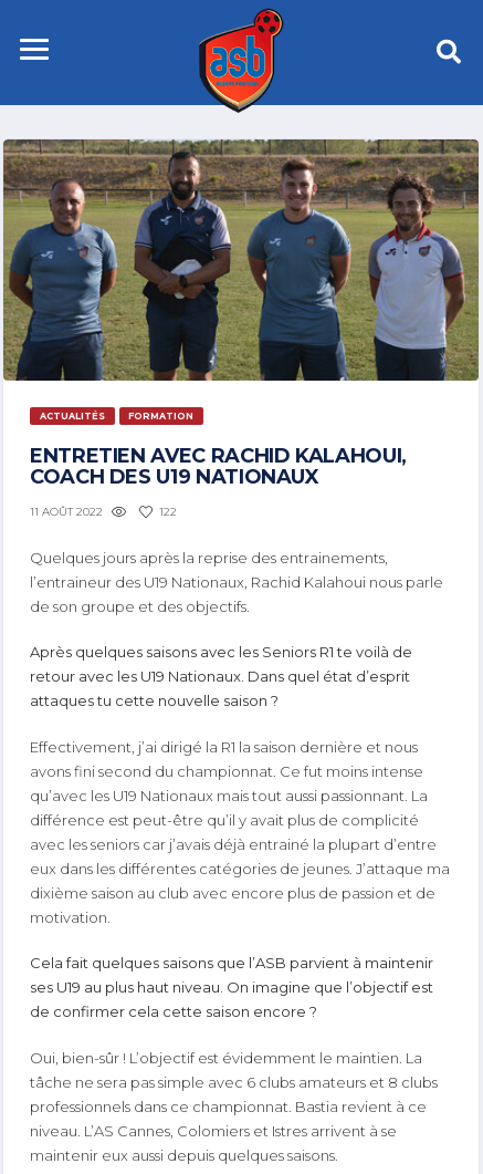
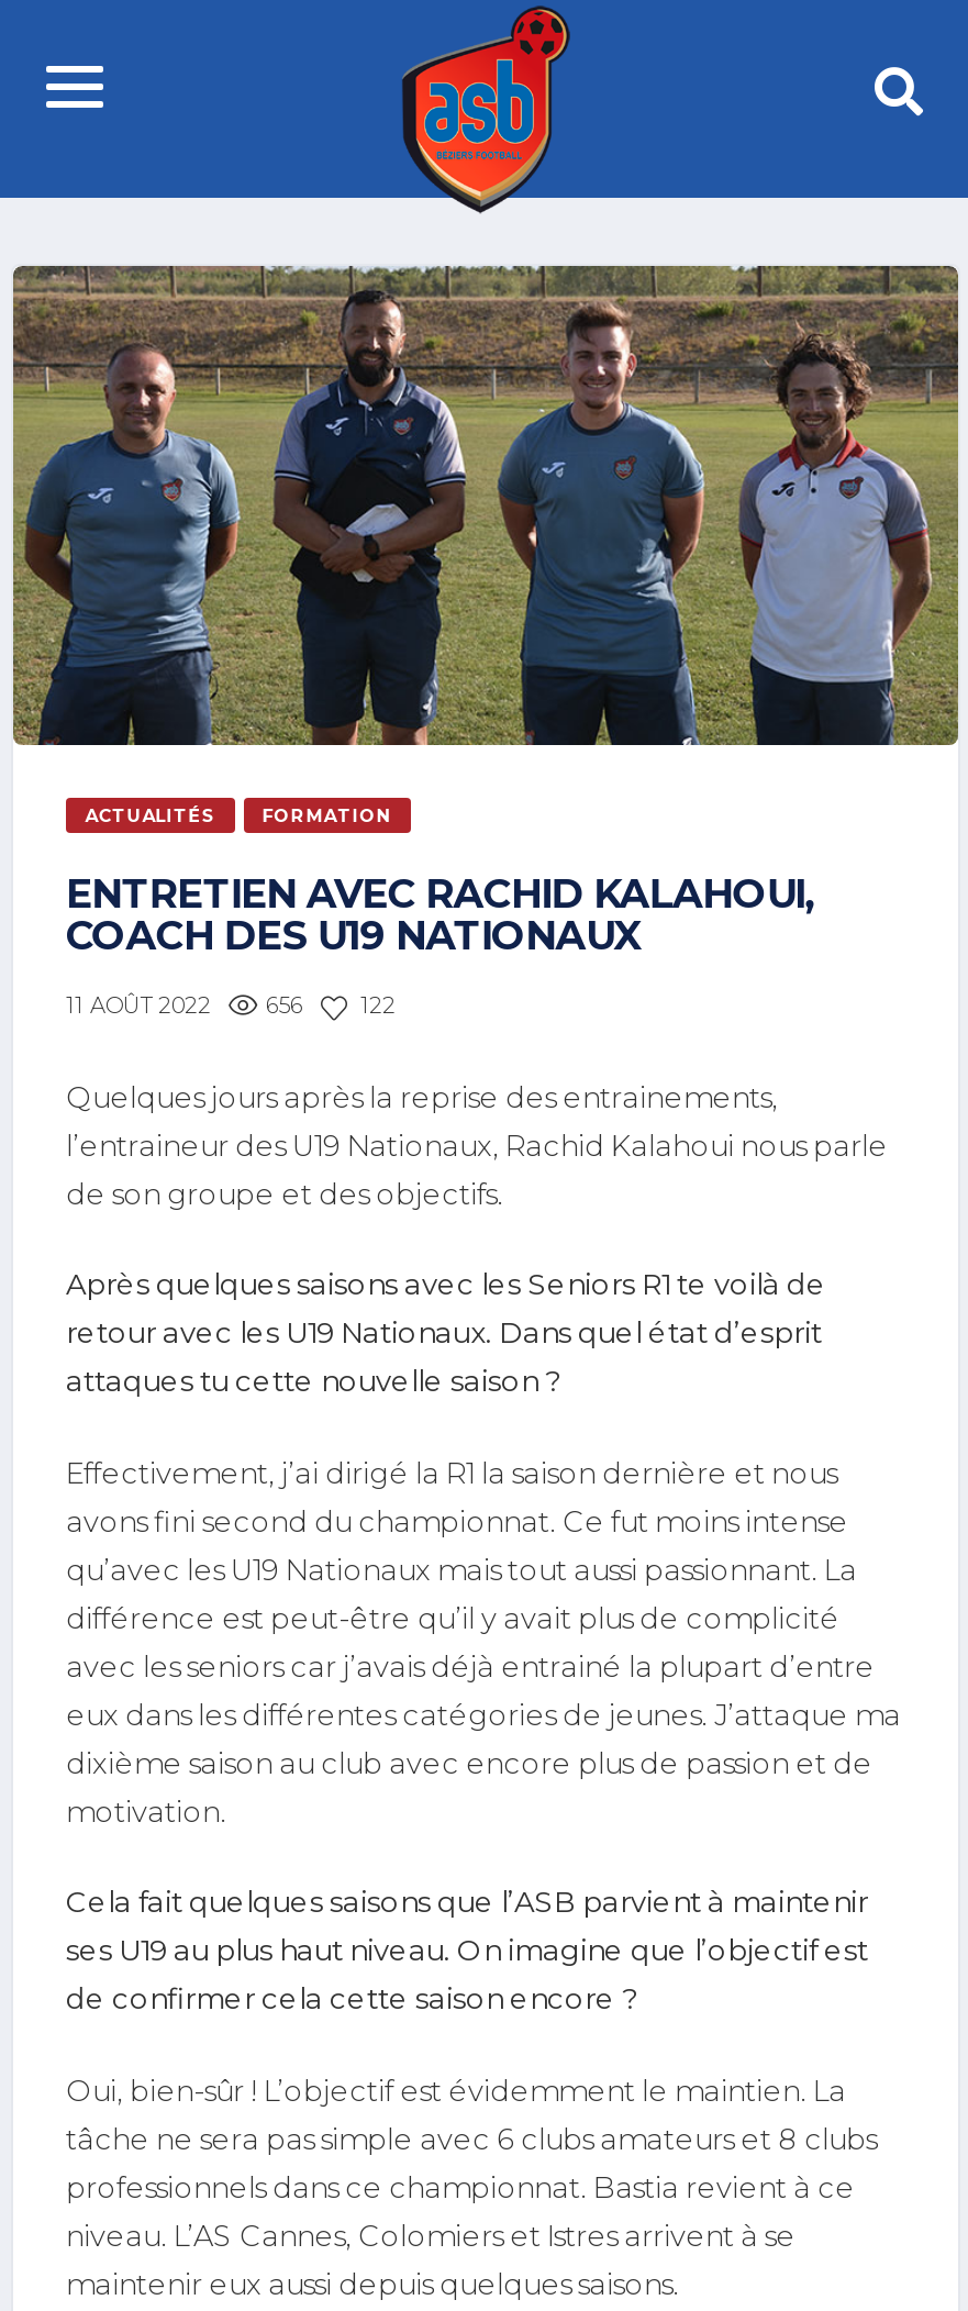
none -> [266,991,303,1020] 656

